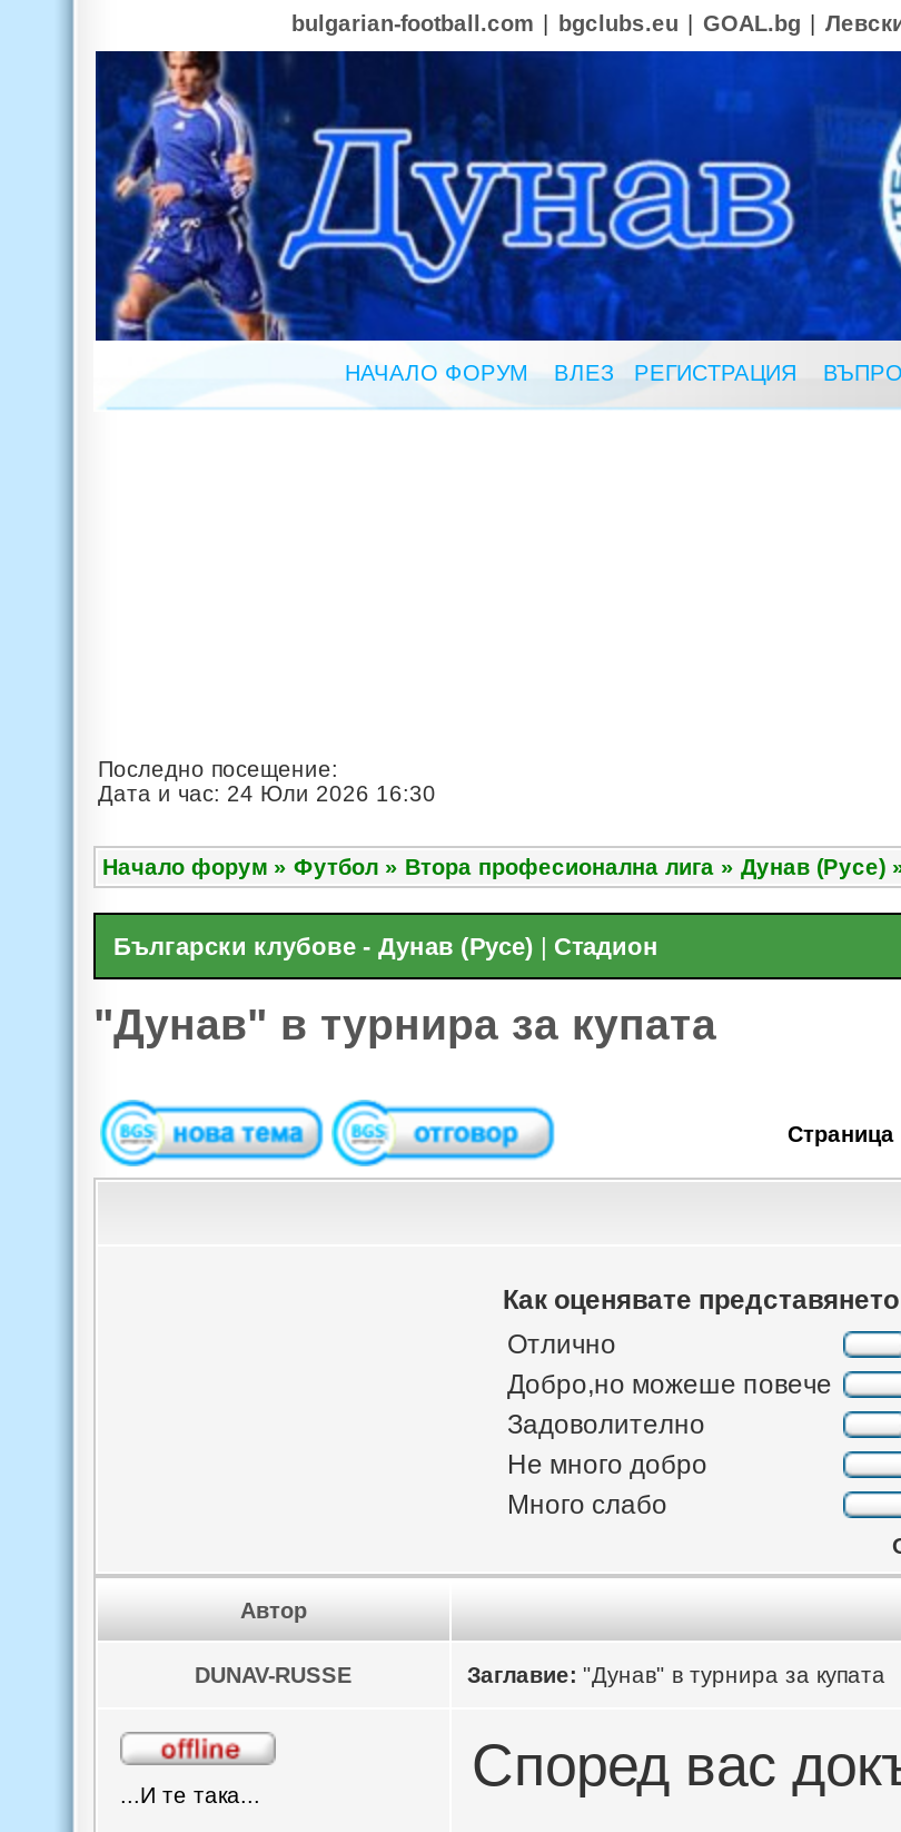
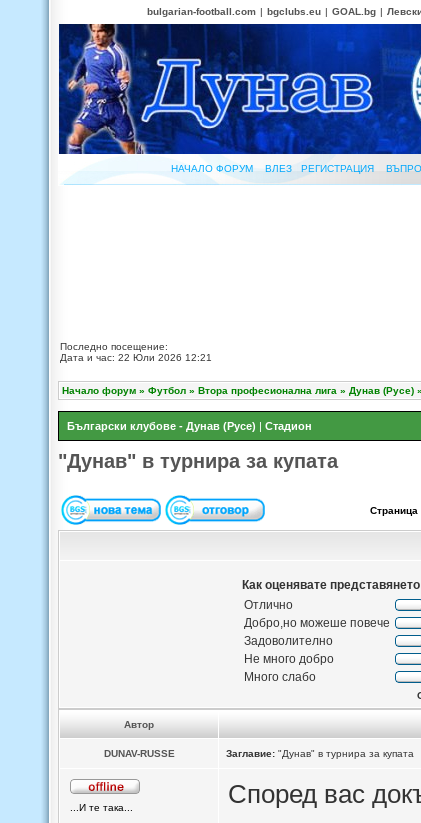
[98,781,436,806] Дата и час: 24 Юли 2026 16:30 -> [60,352,212,363] Дата и час: 22 Юли 2026 12:21

